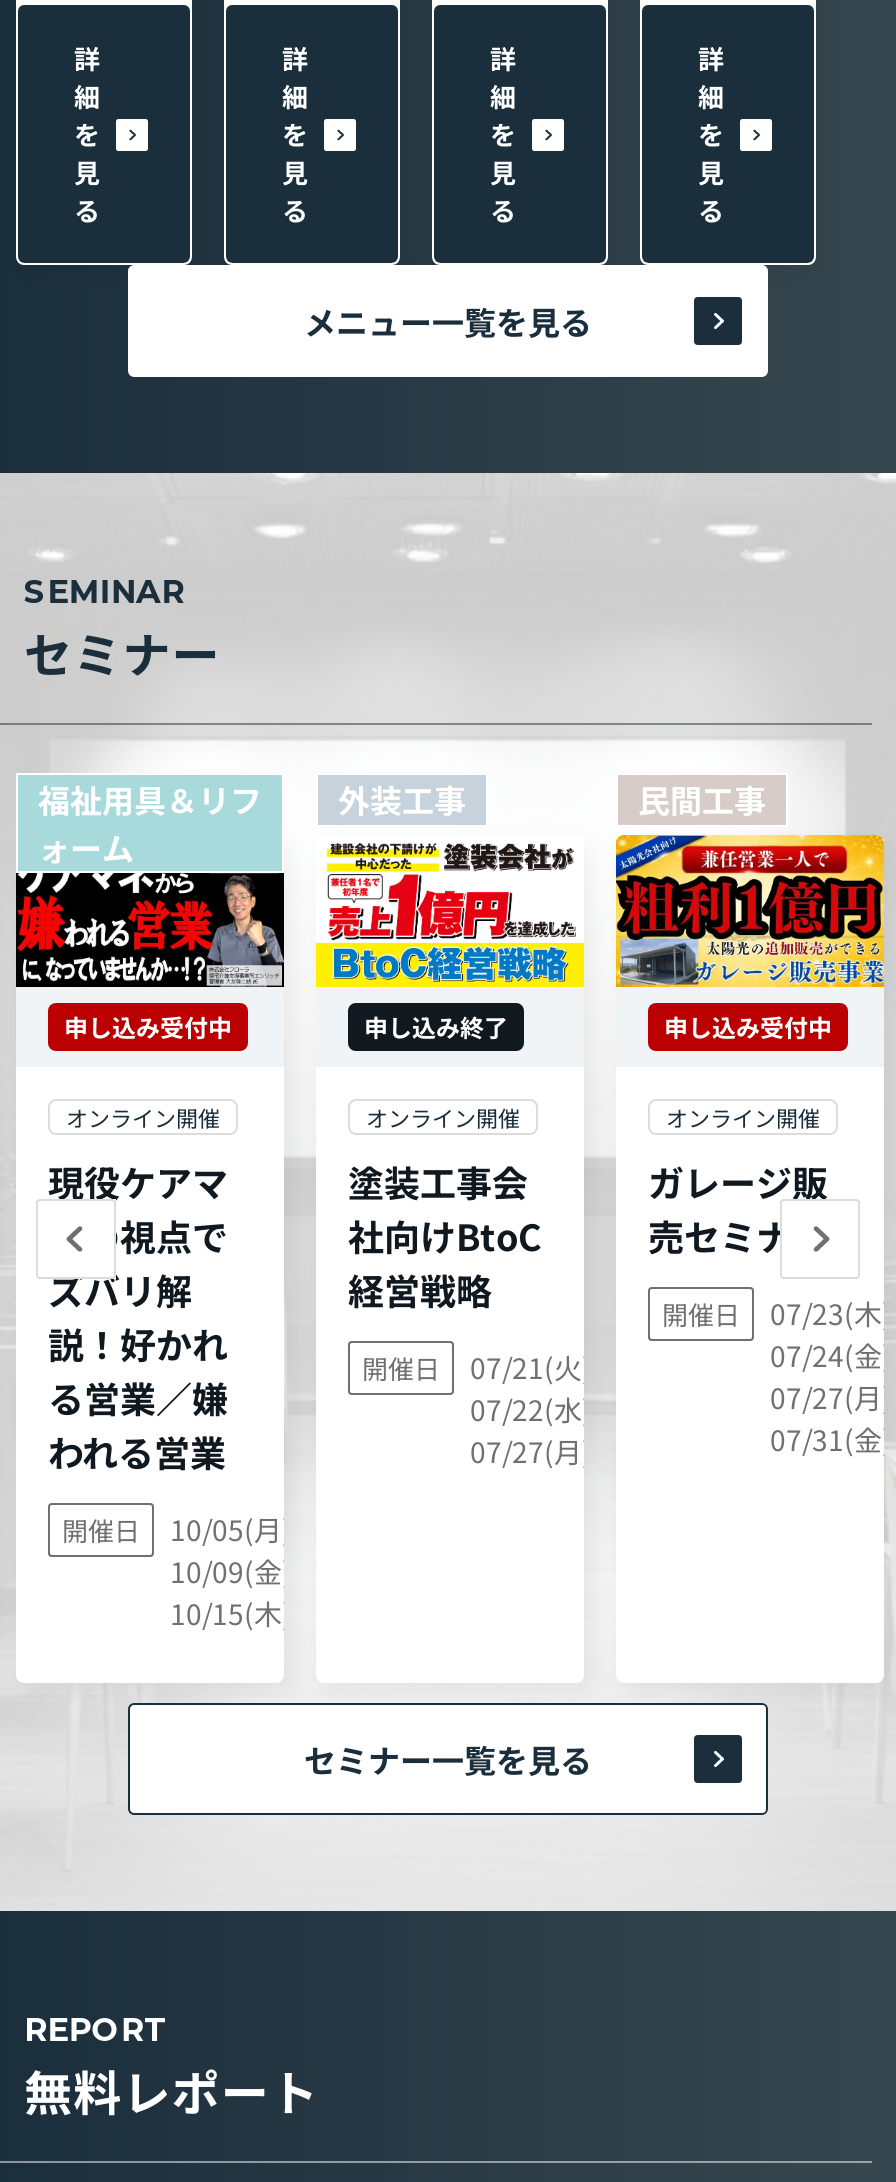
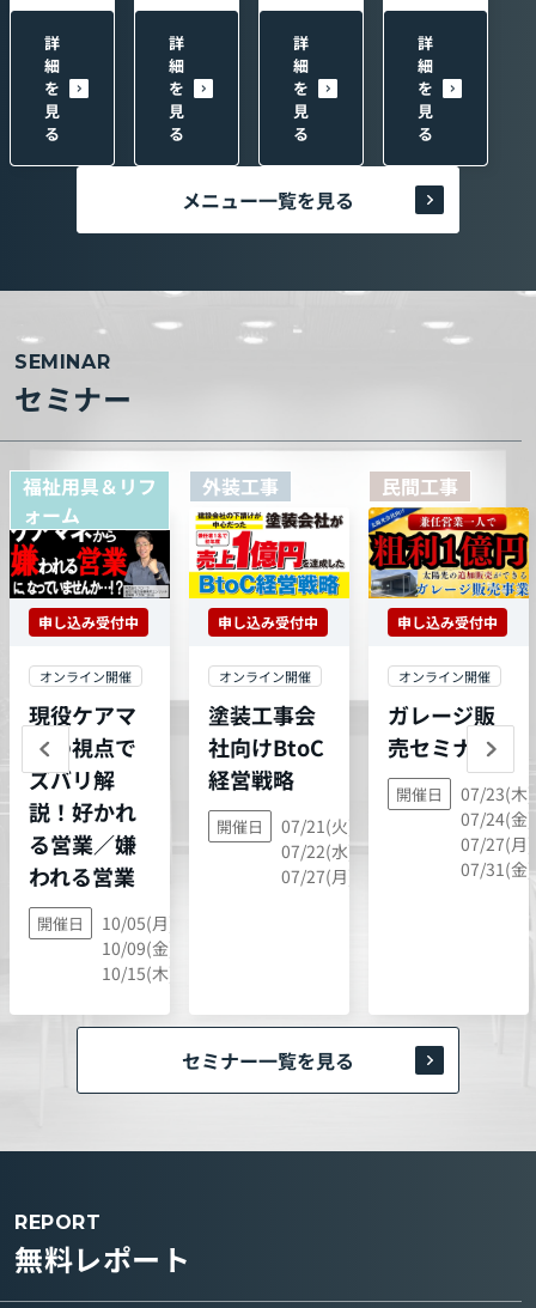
[364,1009,508,1043] 申し込み終了 -> [218,611,318,632] 申し込み受付中

